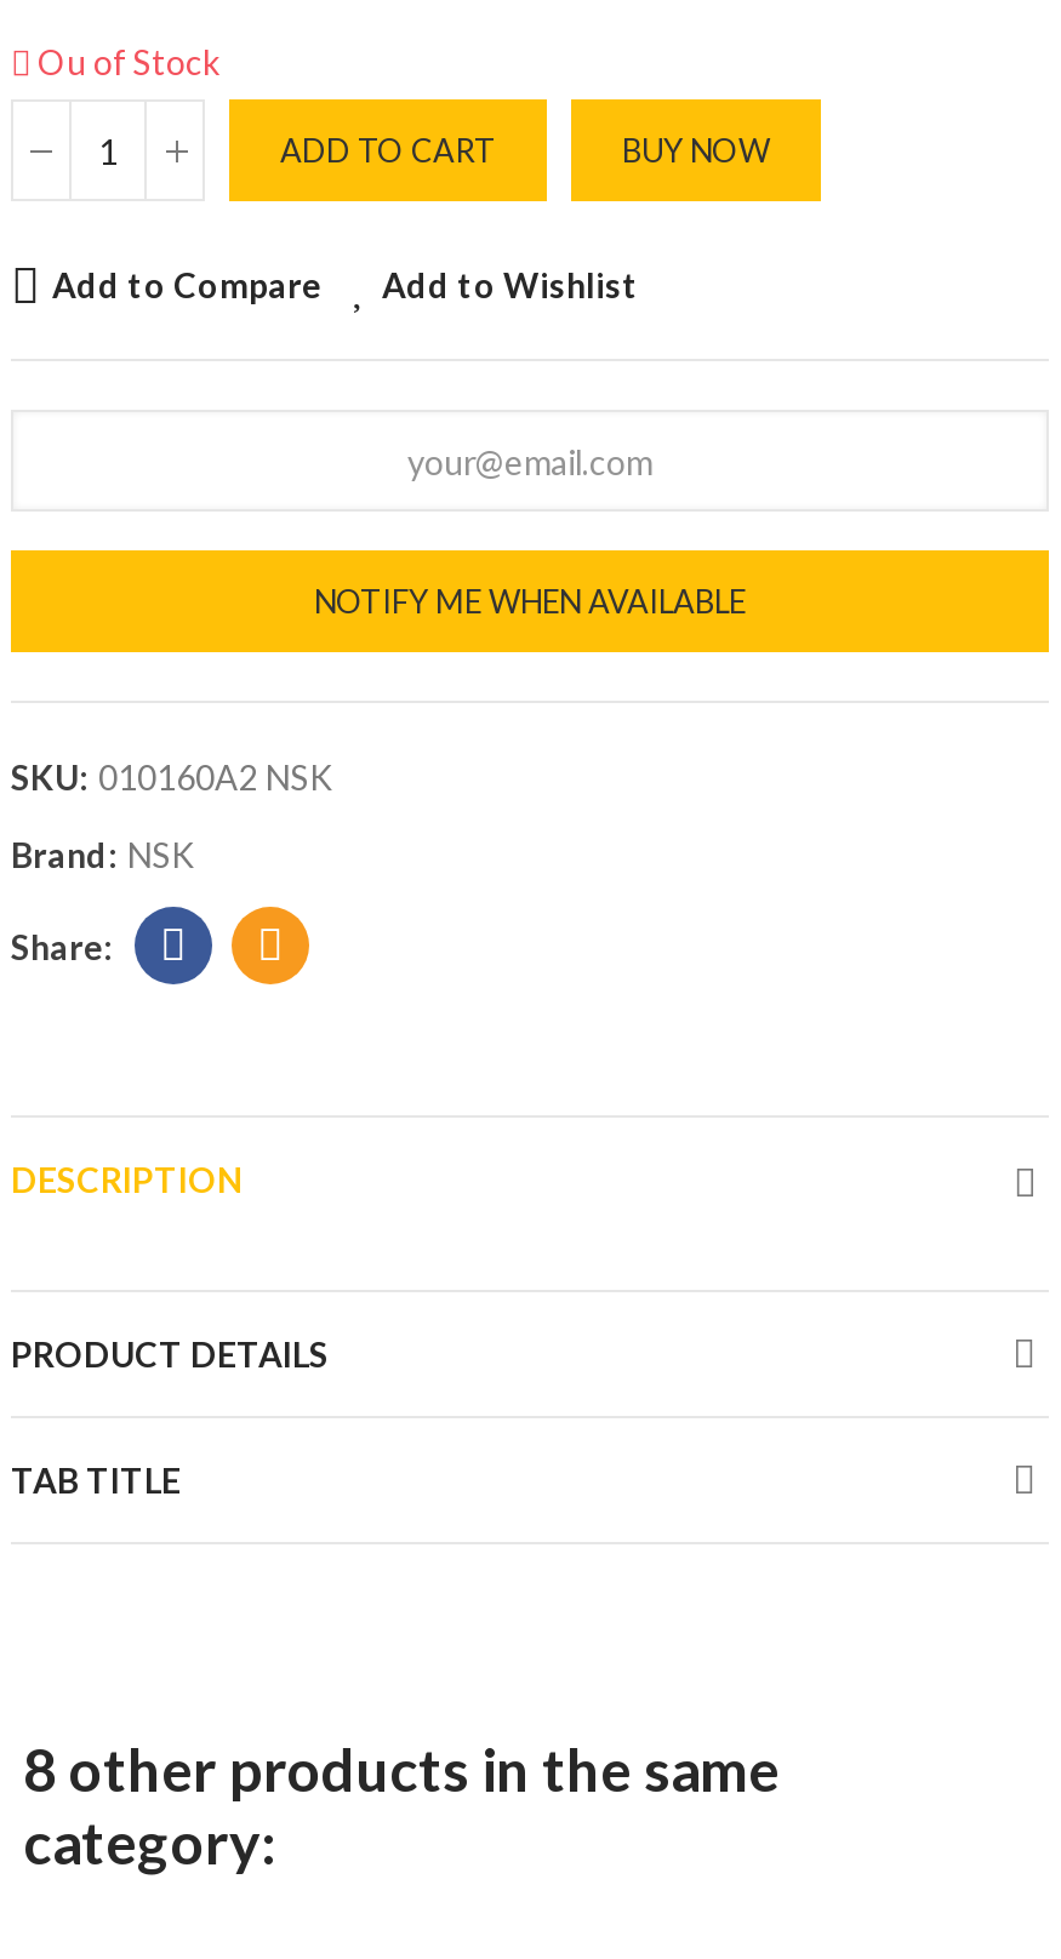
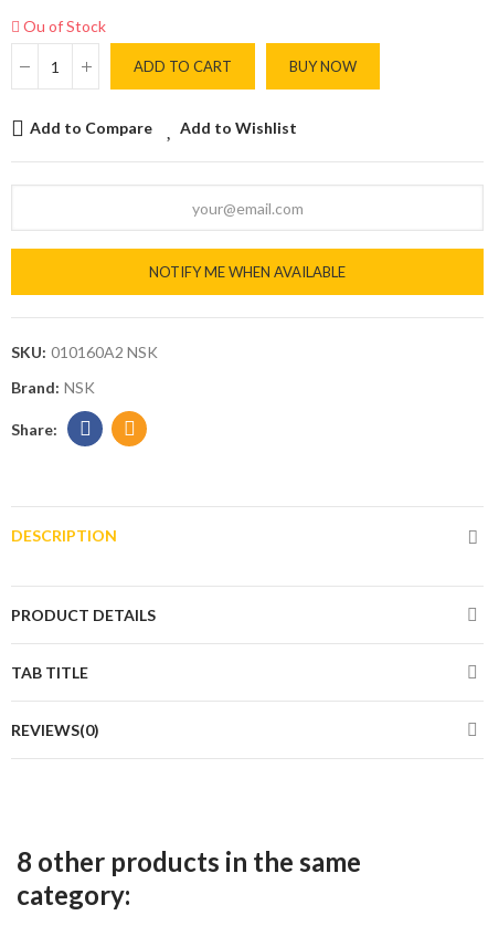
none -> [11,721,99,739] REVIEWS(0)

